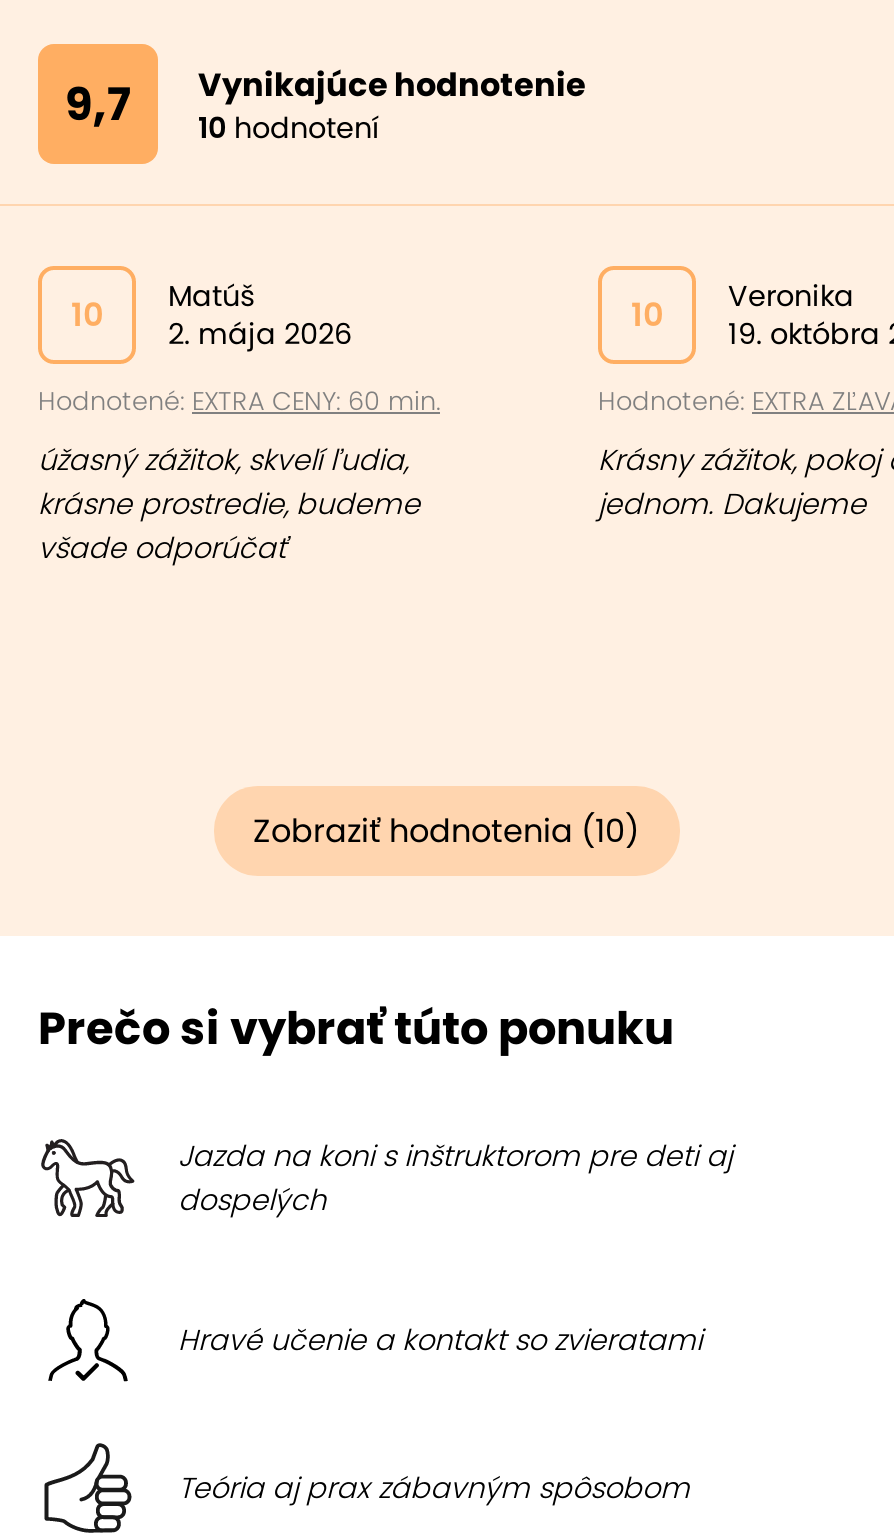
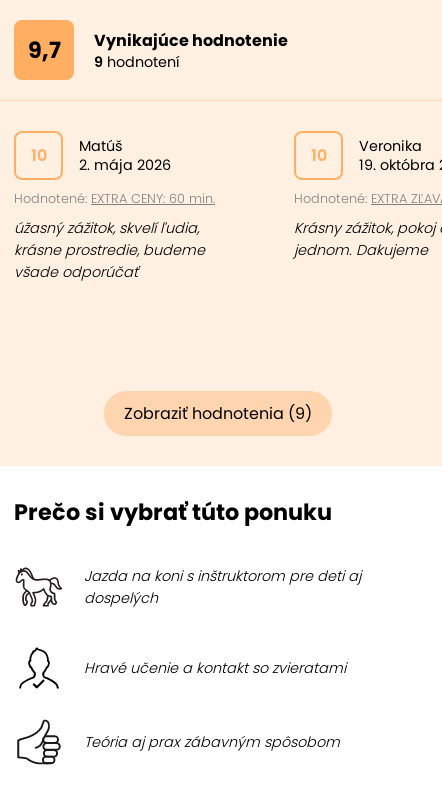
[65,62,586,148] 9,7 10 hodnotení Vynikajúce hodnotenie -> [27,29,288,72] 9,7 9 hodnotení Vynikajúce hodnotenie
[253,808,639,854] Zobraziť hodnotenia (10) -> [124,402,312,425] Zobraziť hodnotenia (9)

